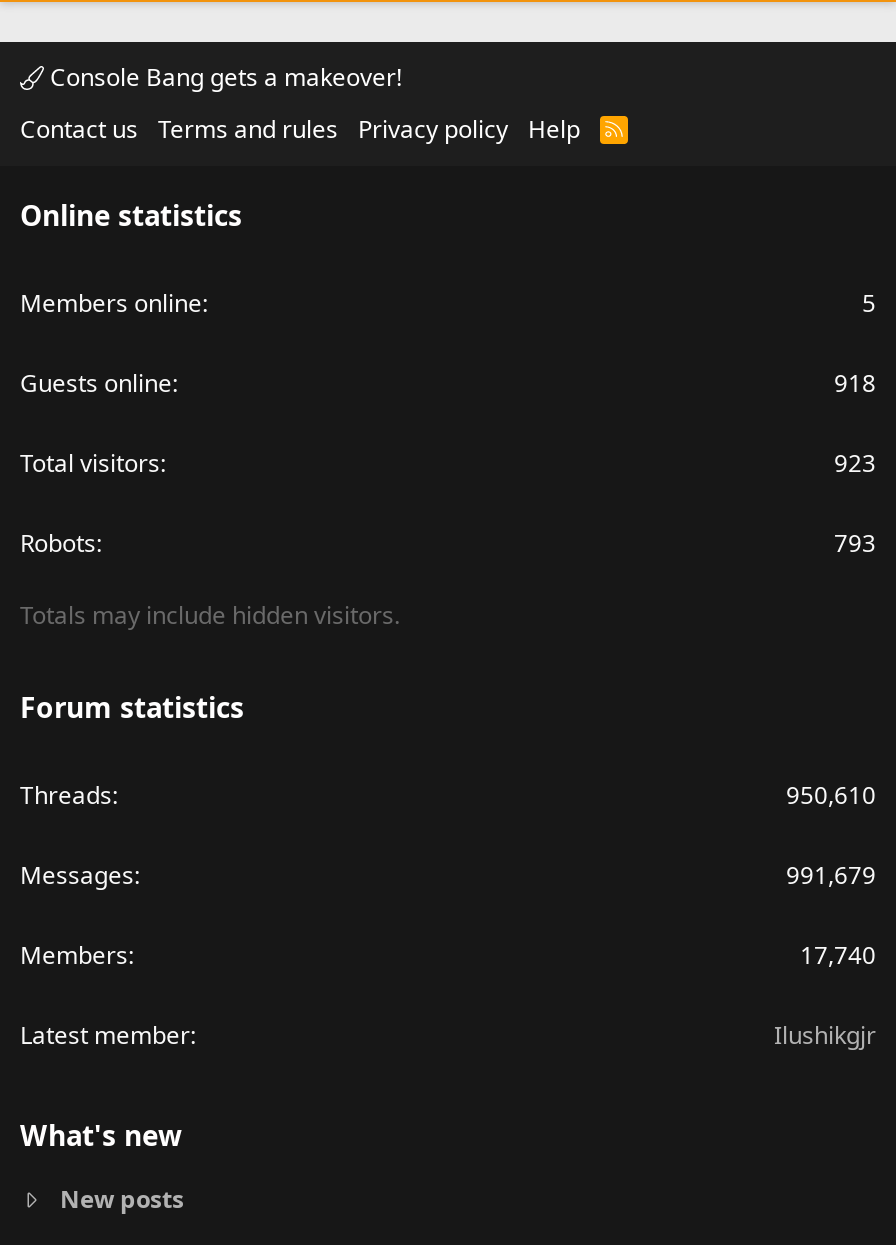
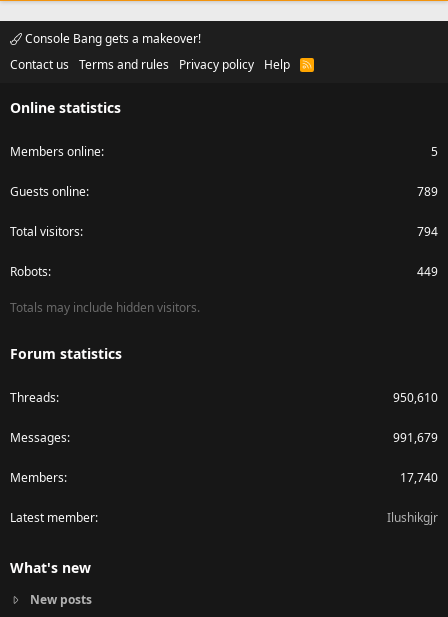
[834,366,876,400] 918 -> [417,183,438,200] 789
[834,446,876,480] 923 -> [417,223,438,240] 794
[834,526,876,560] 793 -> [417,263,438,280] 449

